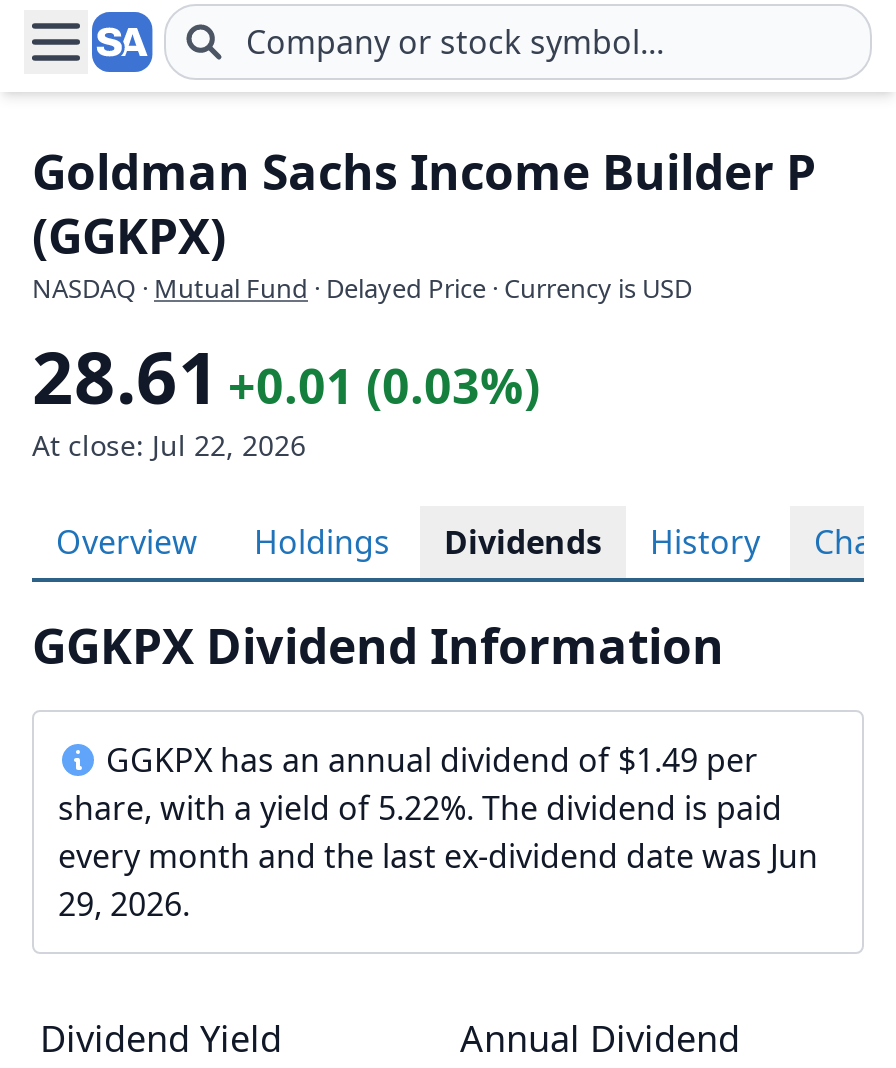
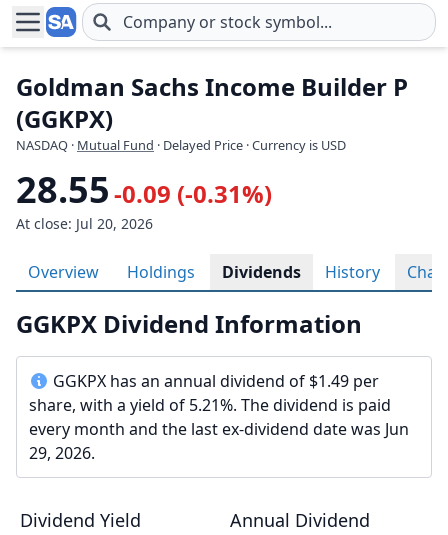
[32,328,540,426] 28.61 +0.01 (0.03%) -> [16,165,272,214] 28.55 -0.09 (-0.31%)
[32,426,306,464] At close: Jul 22, 2026 -> [16,214,153,233] At close: Jul 20, 2026
[58,786,782,830] share, with a yield of 5.22%. The dividend is paid -> [29,394,391,416] share, with a yield of 5.21%. The dividend is paid

